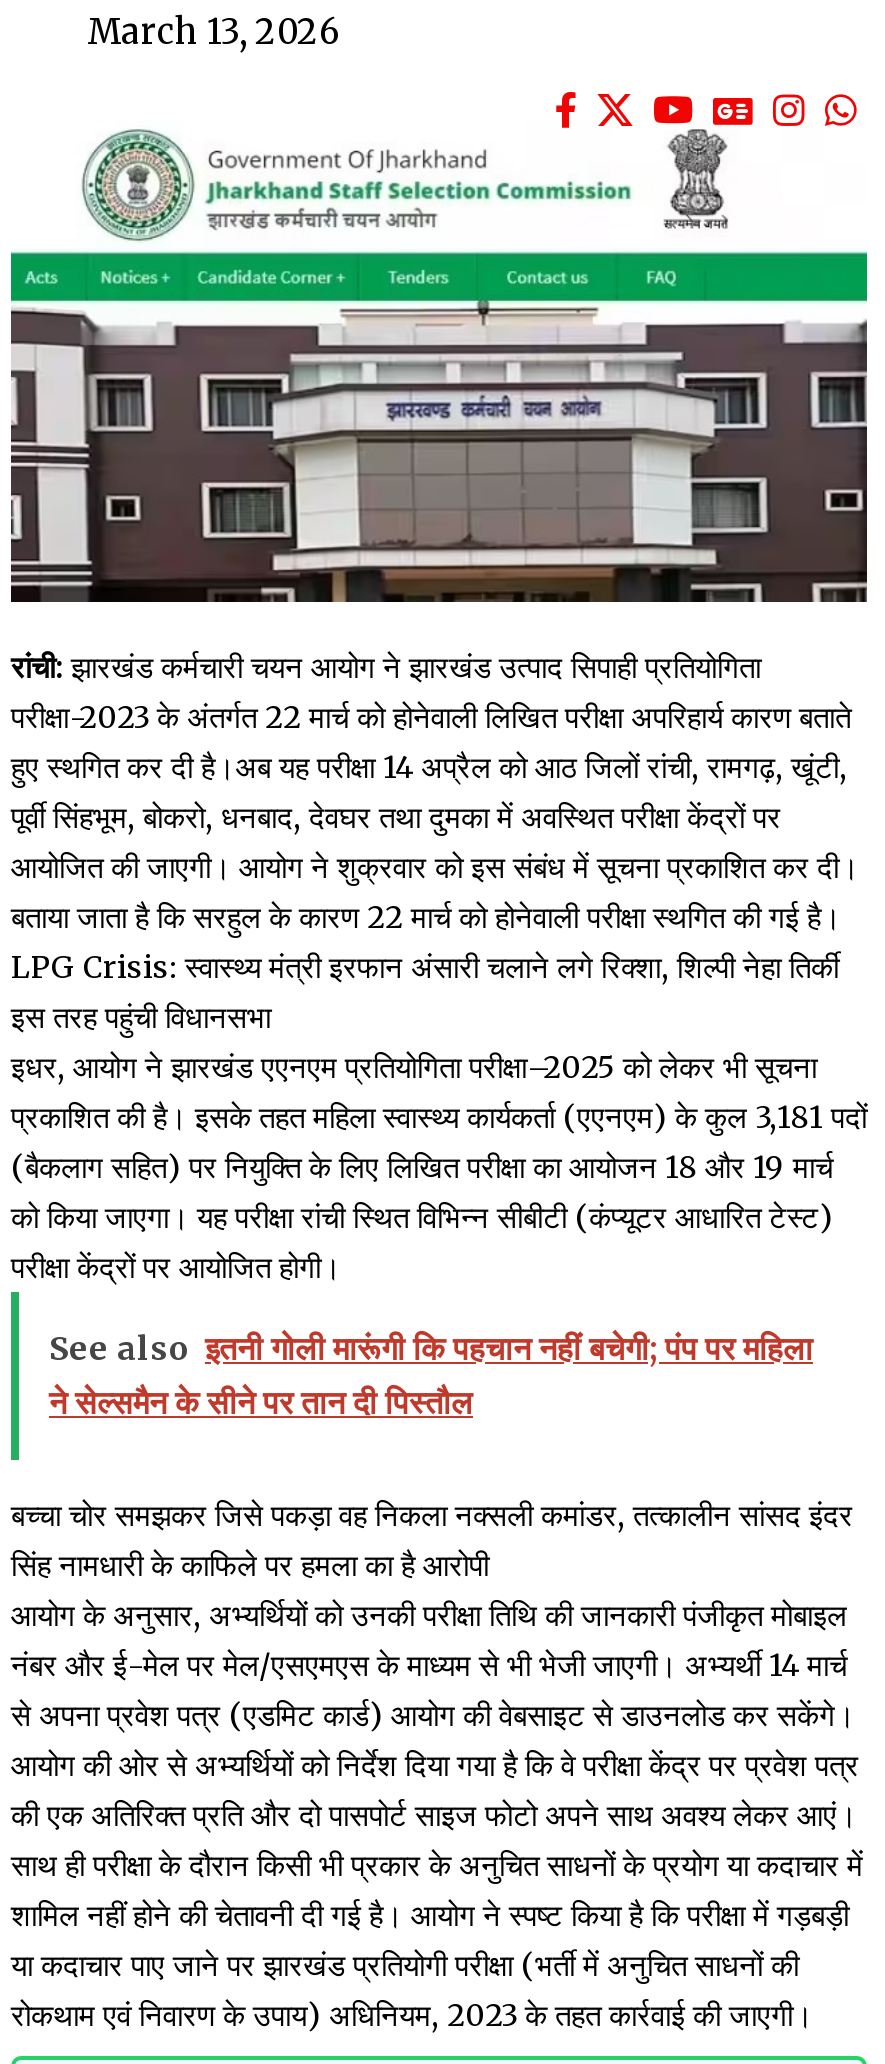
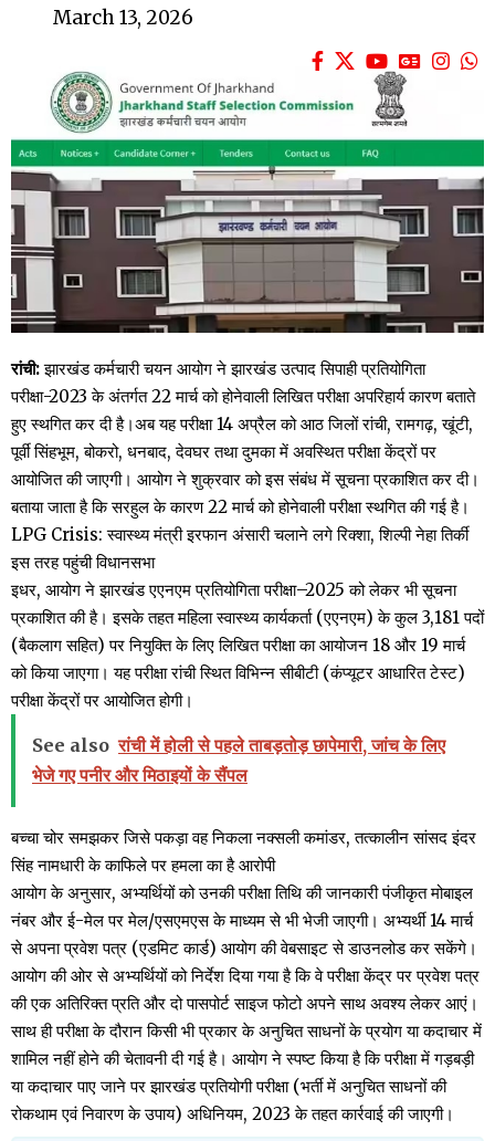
[49,1328,813,1422] See also इतनी गोली मारूंगी कि पहचान नहीं बचेगी; पंप पर महिला | ने सेल्समैन के सीने पर तान दी पिस्तौल -> [32,734,445,786] See also रांची में होली से पहले ताबड़तोड़ छापेमारी, जांच के लिए | भेजे गए पनीर और मिठाइयों के सैंपल

